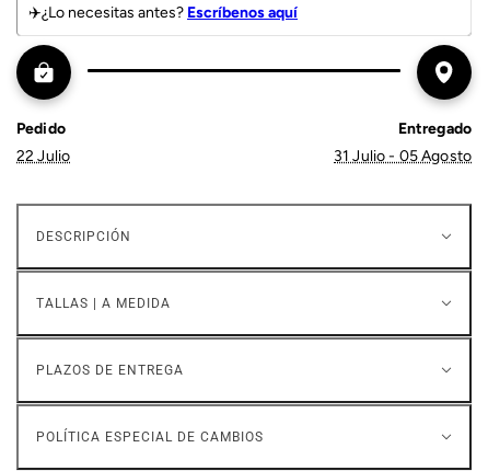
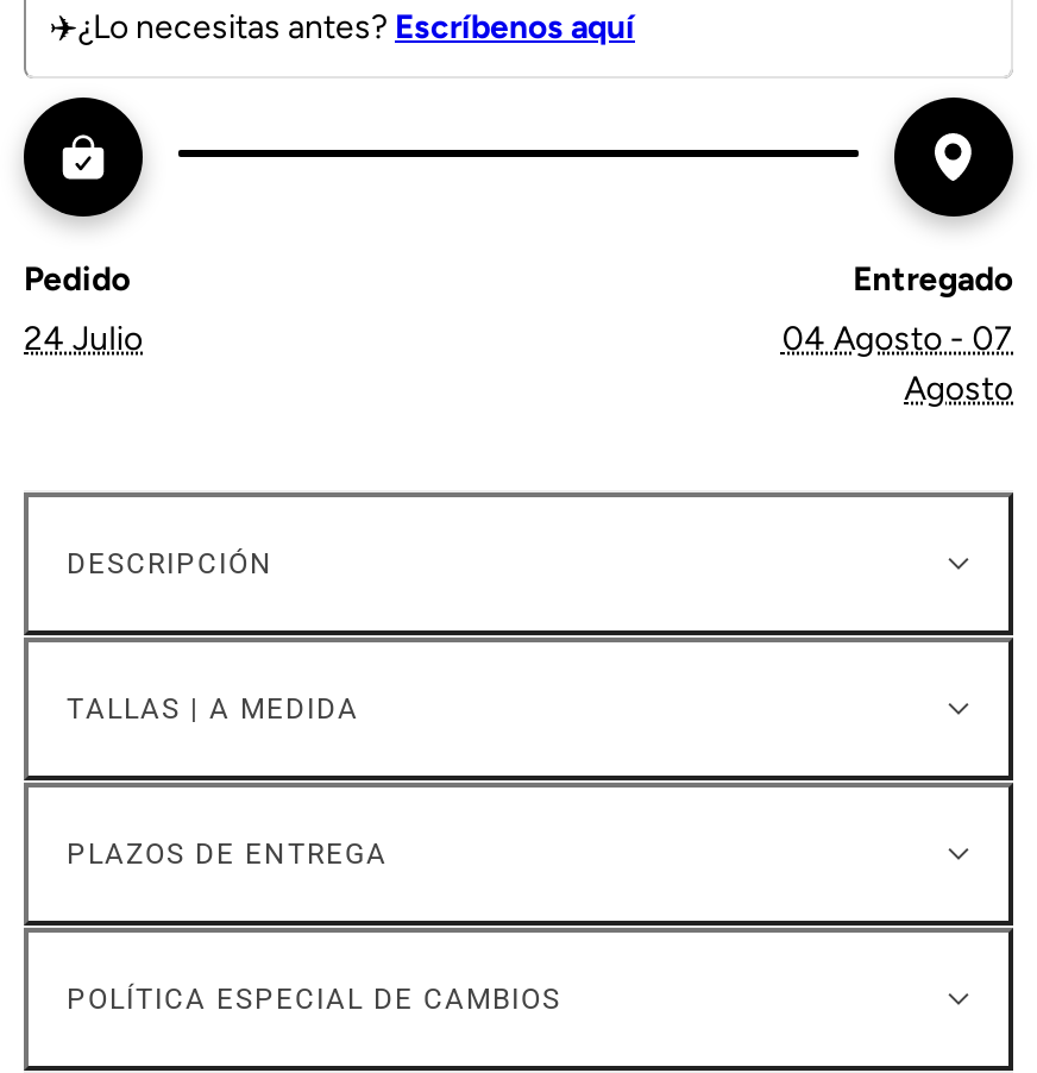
[16,147,70,165] 22 Julio -> [24,319,143,359] 24 Julio
[334,147,472,165] 31 Julio - 05 Agosto -> [782,319,1013,409] 04 Agosto - 07 | Agosto

